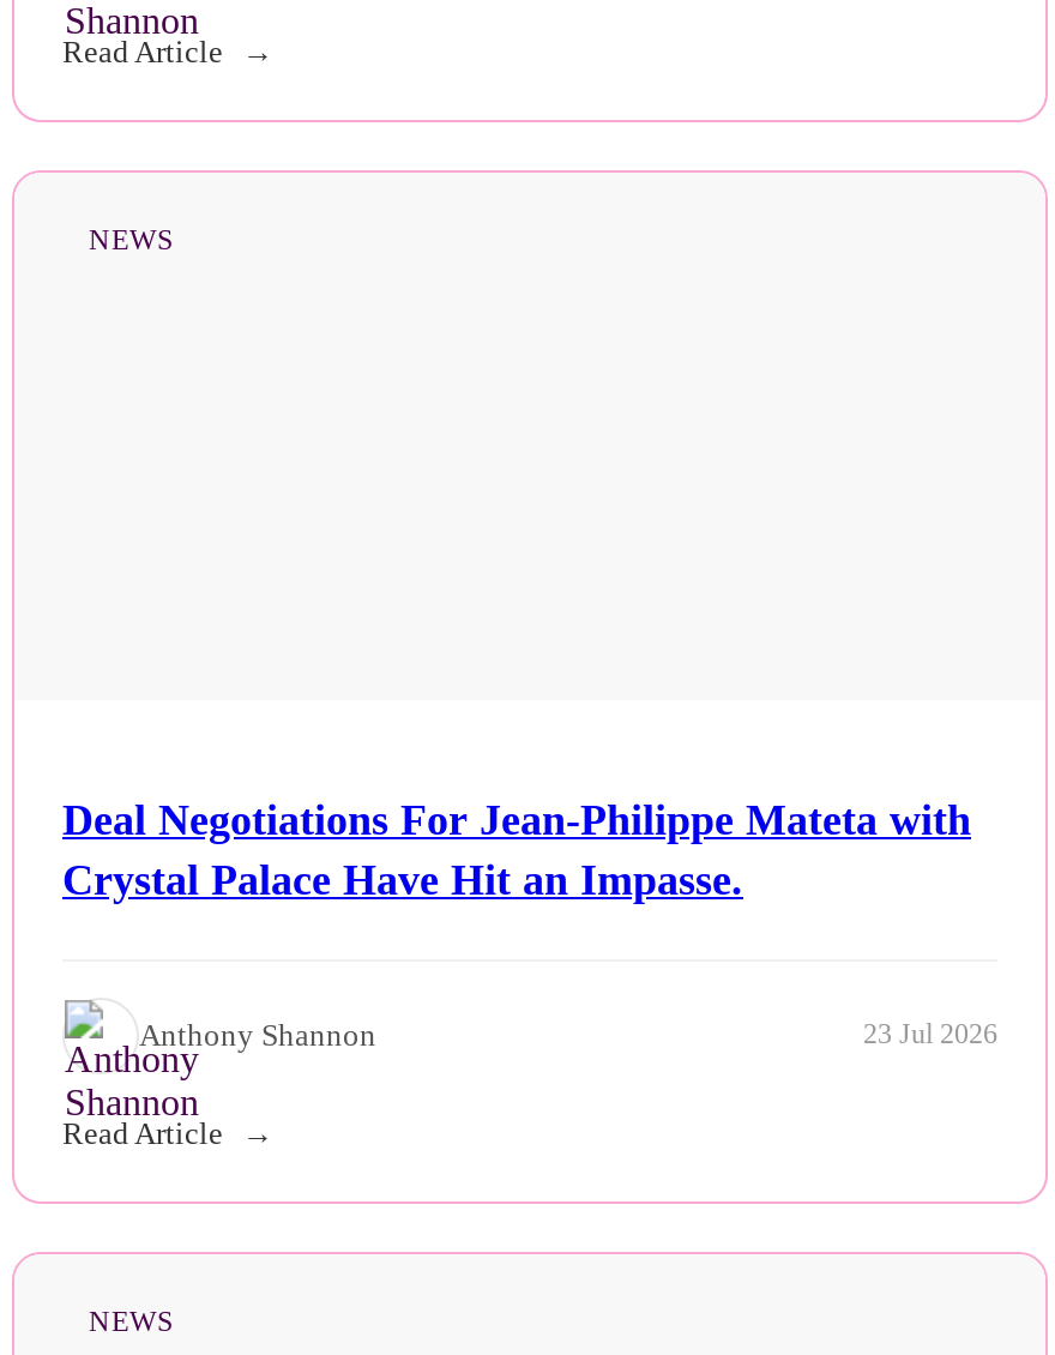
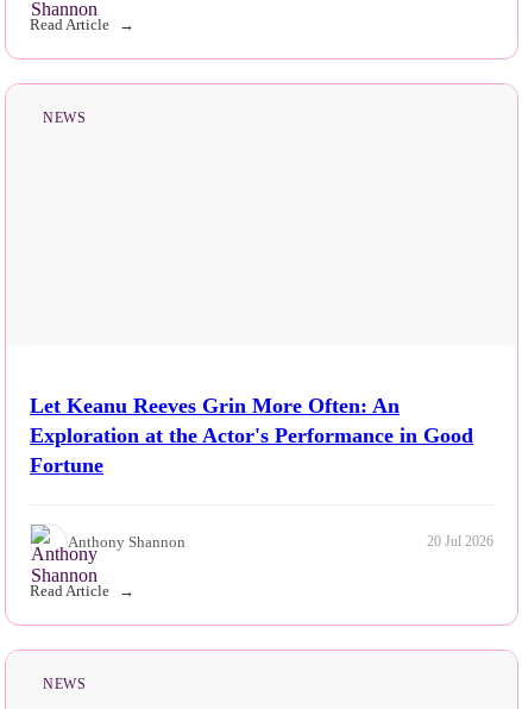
[62,795,971,903] Deal Negotiations For Jean-Philippe Mateta with | Crystal Palace Have Hit an Impasse. -> [30,393,473,477] Let Keanu Reeves Grin More Often: An | Exploration at the Actor's Performance in Good | Fortune
[863,1017,997,1051] 23 Jul 2026 -> [427,533,493,550] 20 Jul 2026

